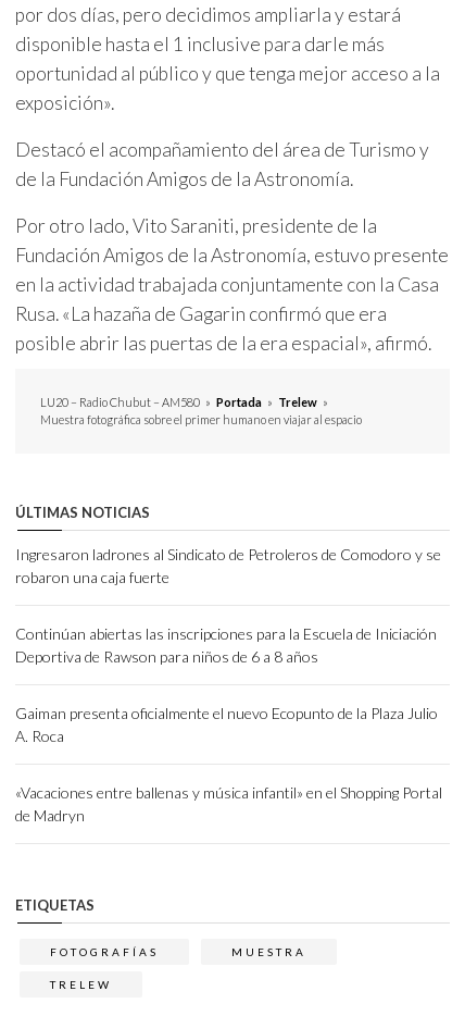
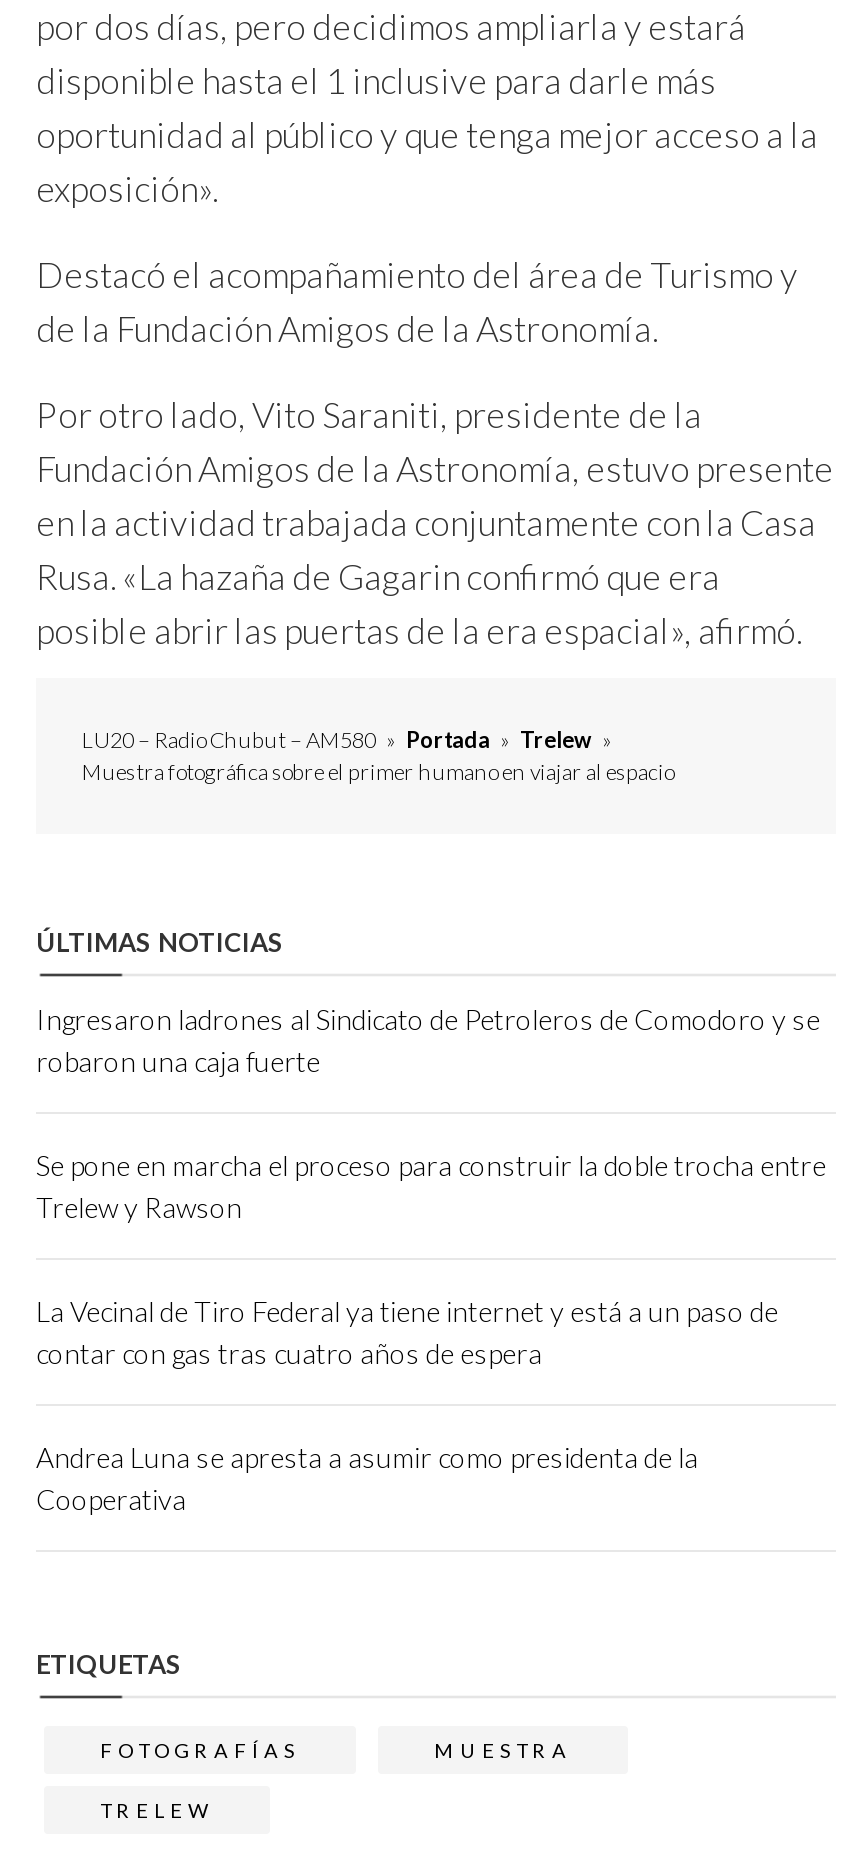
[15,624,437,666] Continúan abiertas las inscripciones para la Escuela de Iniciación | Deportiva de Rawson para niños de 6 a 8 años -> [36,1148,826,1224] Se pone en marcha el proceso para construir la doble trocha entre | Trelew y Rawson
[15,704,438,745] Gaiman presenta oficialmente el nuevo Ecopunto de la Plaza Julio | A. Roca -> [36,1294,778,1370] La Vecinal de Tiro Federal ya tiene internet y está a un paso de | contar con gas tras cuatro años de espera
[15,783,442,825] «Vacaciones entre ballenas y música infantil» en el Shopping Portal | de Madryn -> [36,1440,698,1516] Andrea Luna se apresta a asumir como presidenta de la | Cooperativa

